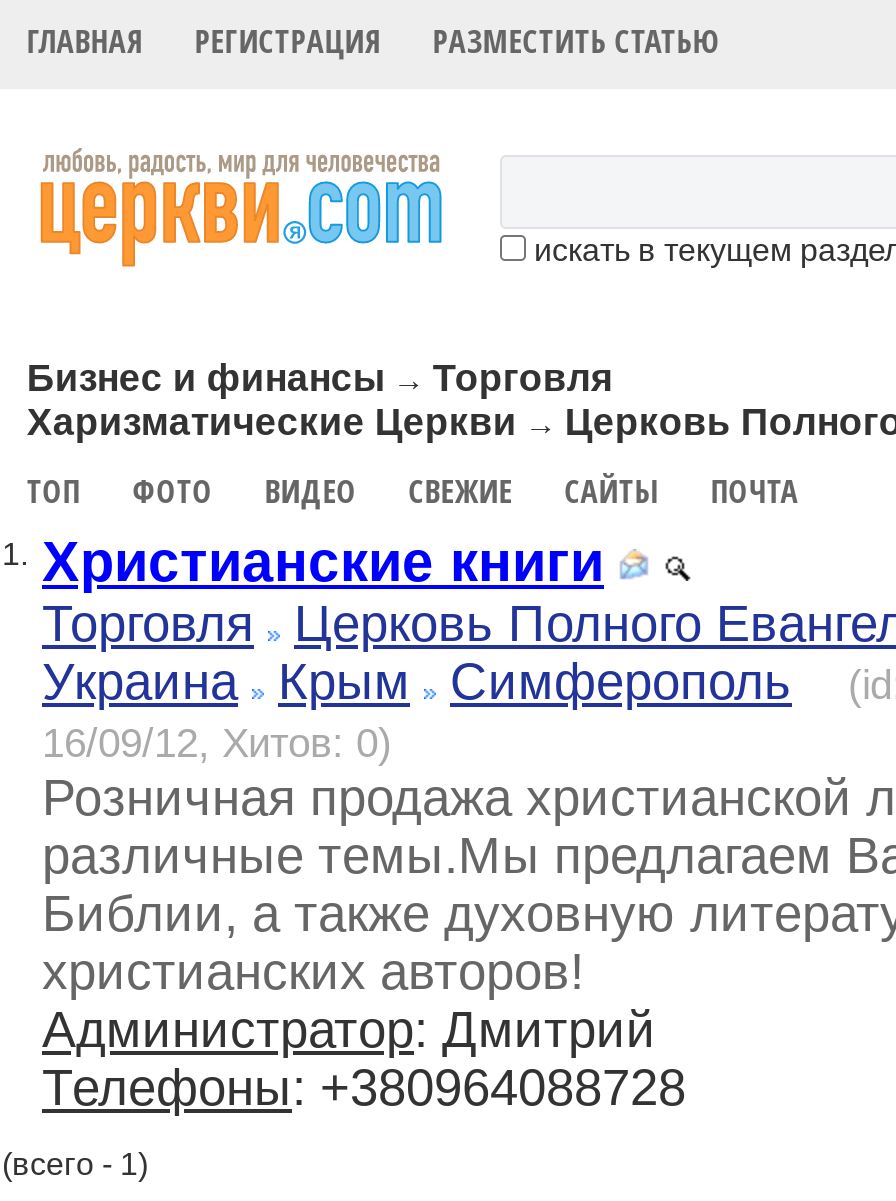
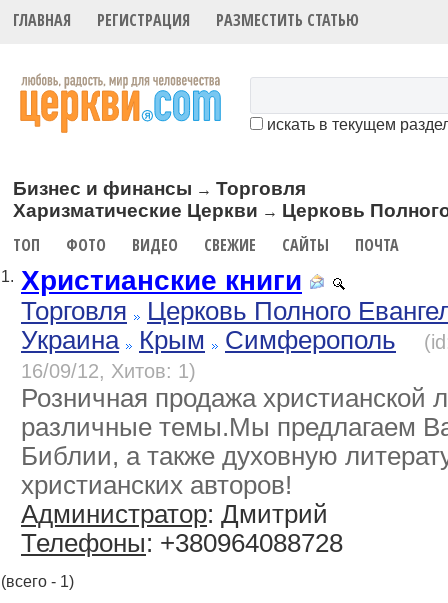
[42,720,392,766] 16/09/12, Хитов: 0) -> [21,359,196,382] 16/09/12, Хитов: 1)

